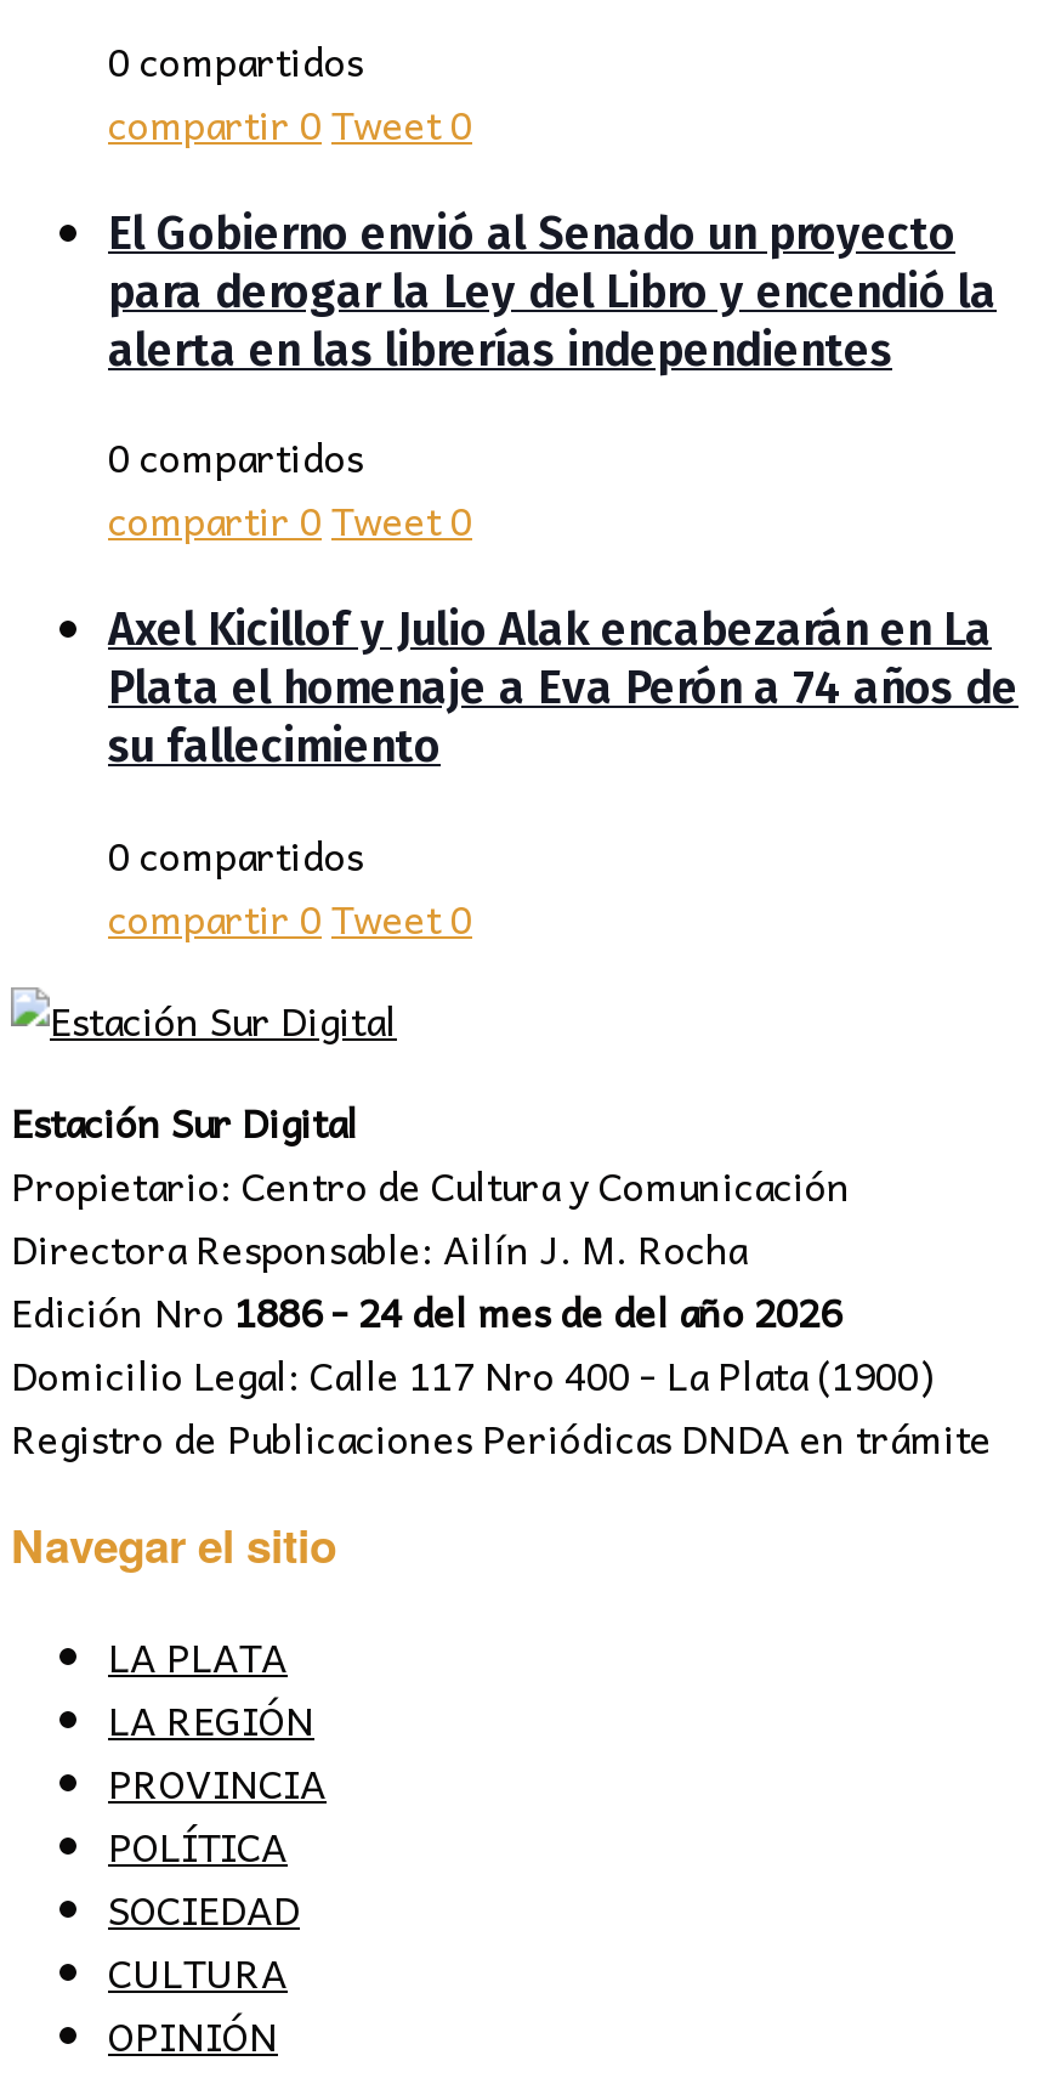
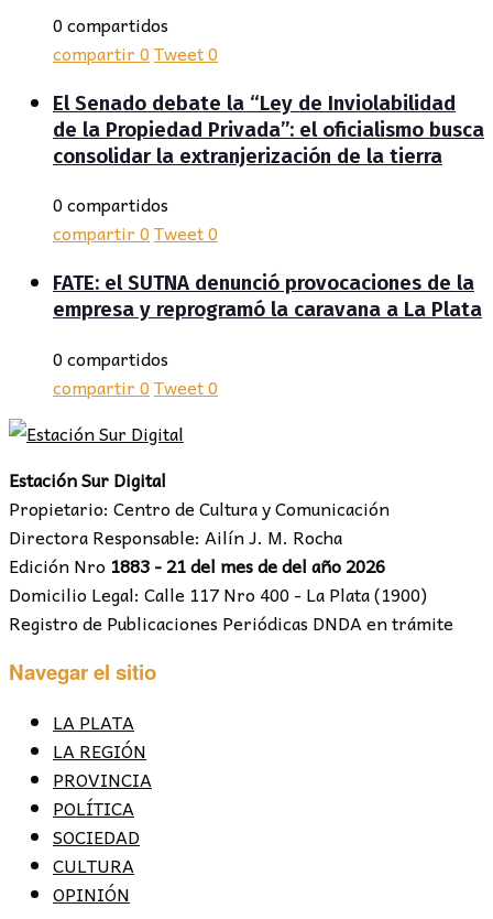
[108,206,997,376] El Gobierno envió al Senado un proyecto | para derogar la Ley del Libro y encendió la | alerta en las librerías independientes -> [53,91,484,168] El Senado debate la “Ley de Inviolabilidad | de la Propiedad Privada”: el oficialismo busca | consolidar la extranjerización de la tierra
[108,603,1019,773] Axel Kicillof y Julio Alak encabezarán en La | Plata el homenaje a Eva Perón a 74 años de | su fallecimiento -> [53,271,482,322] FATE: el SUTNA denunció provocaciones de la | empresa y reprogramó la caravana a La Plata
[11,1278,841,1341] Edición Nro 1886 - 24 del mes de del año 2026 -> [9,551,385,579] Edición Nro 1883 - 21 del mes de del año 2026

